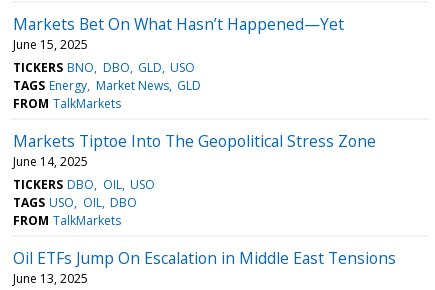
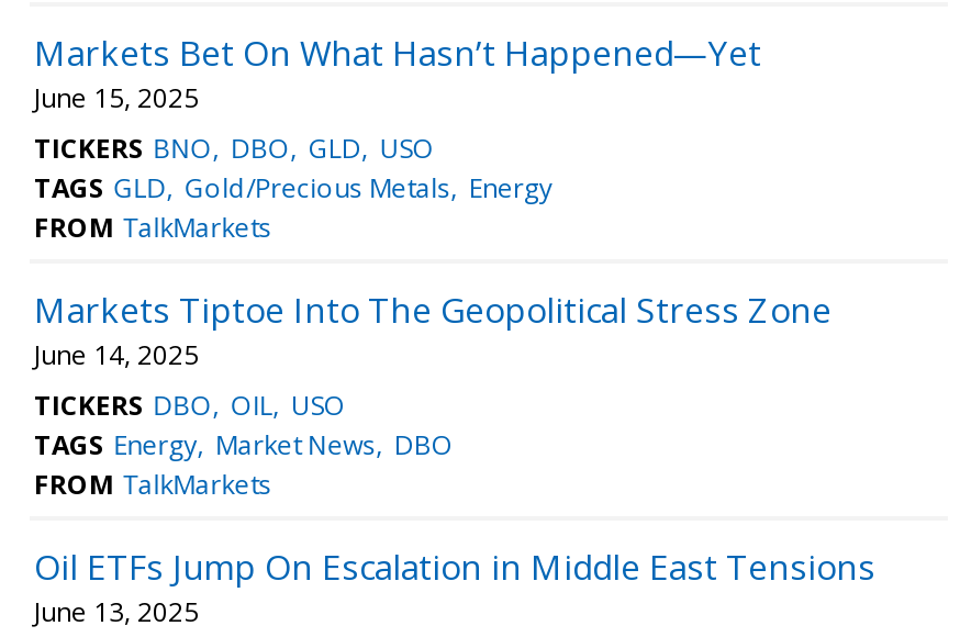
[13,77,201,94] TAGS Energy Market News GLD -> [34,169,552,206] TAGS GLD Gold/Precious Metals Energy
[13,194,137,211] TAGS USO OIL DBO -> [34,426,453,463] TAGS Energy Market News DBO

